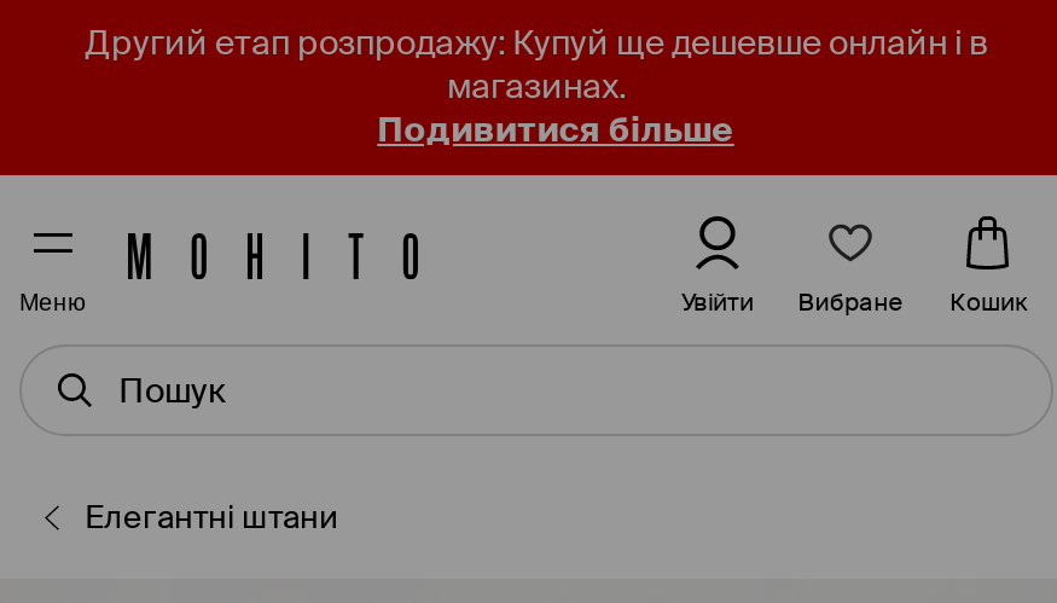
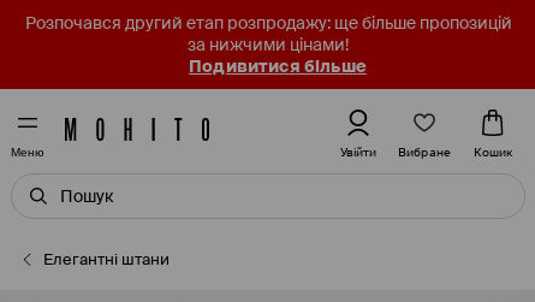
[85,21,988,108] Другий етап розпродажу: Купуй ще дешевше онлайн і в | магазинах. -> [25,12,512,55] Розпочався другий етап розпродажу: ще більше пропозицій | за нижчими цінами!

